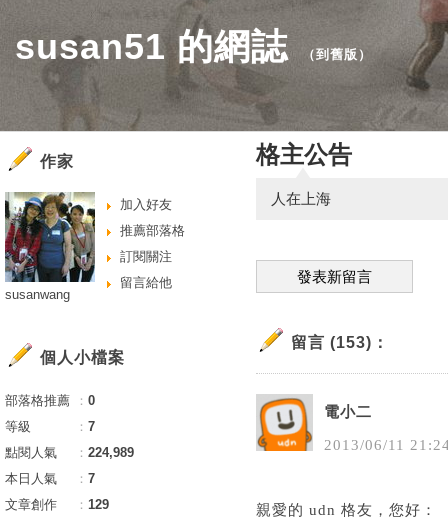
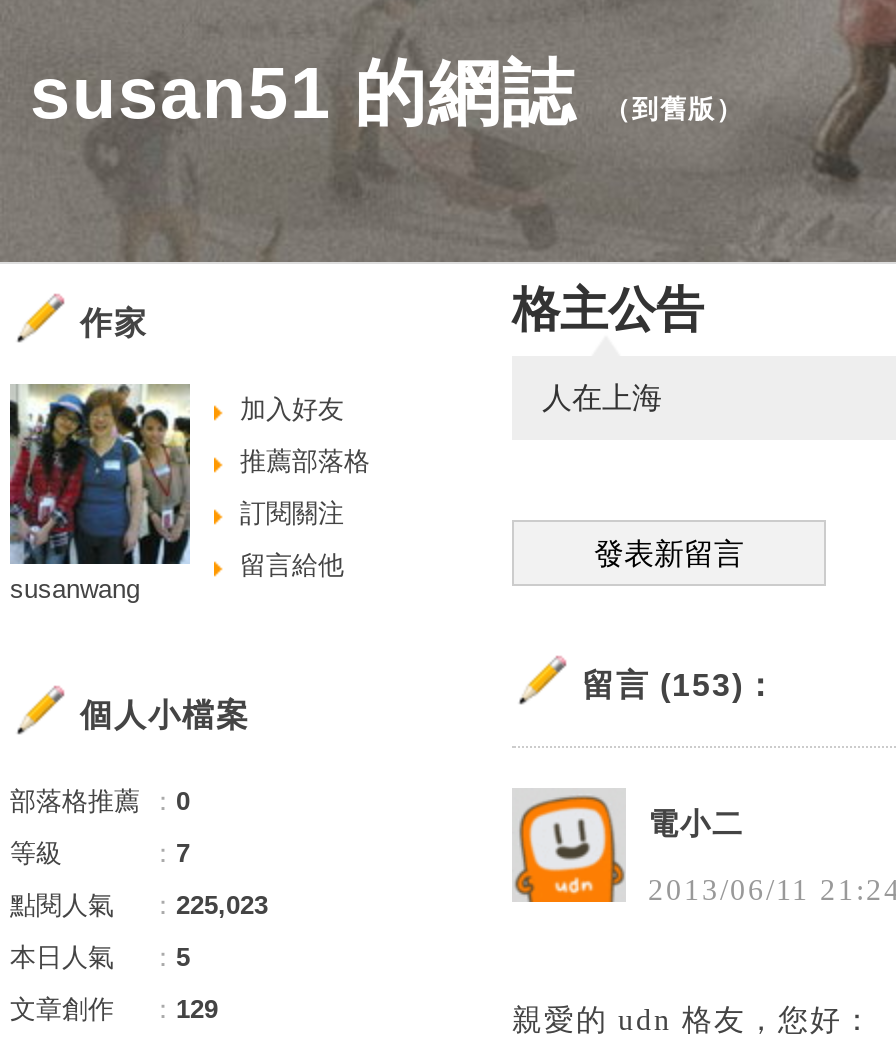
[5,445,134,460] 點閱人氣 ：224,989 -> [10,890,268,920] 點閱人氣 ：225,023
[5,471,95,486] 本日人氣 ：7 -> [10,942,190,972] 本日人氣 ：5

